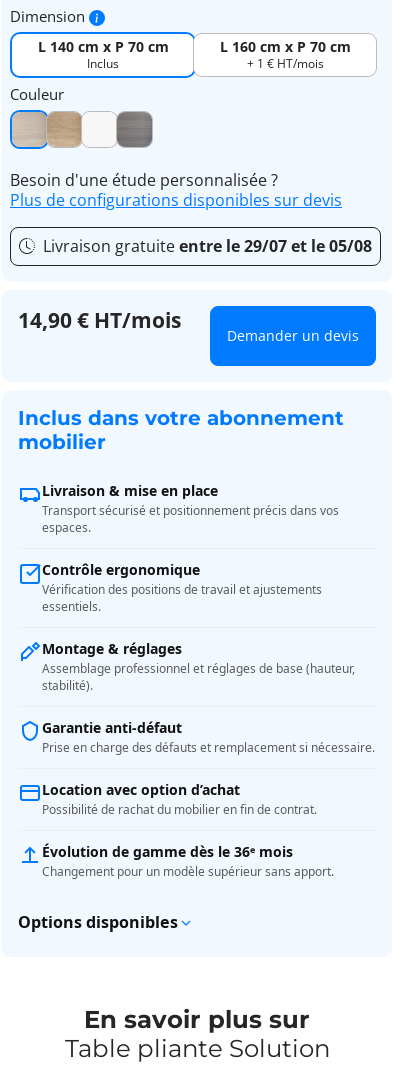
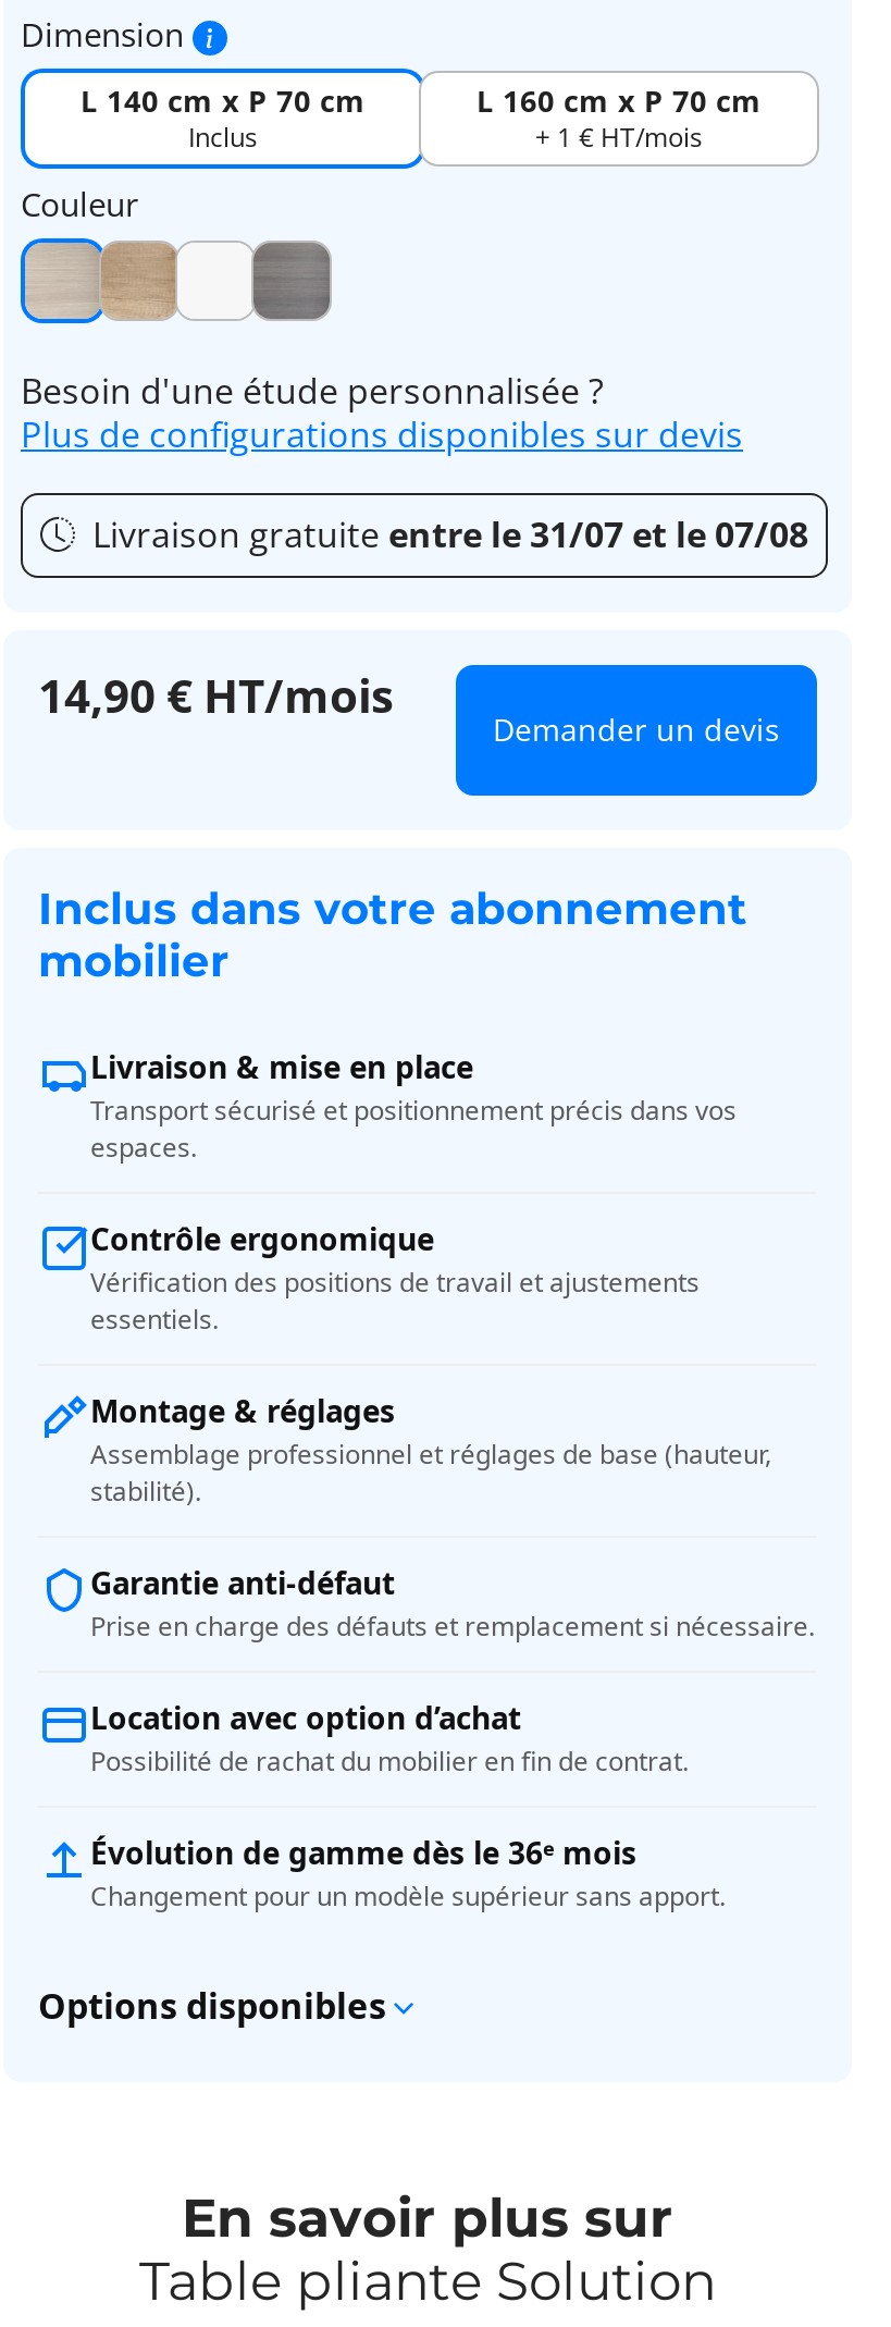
[43,235,372,257] Livraison gratuite entre le 29/07 et le 05/08 -> [92,512,808,559] Livraison gratuite entre le 31/07 et le 07/08

